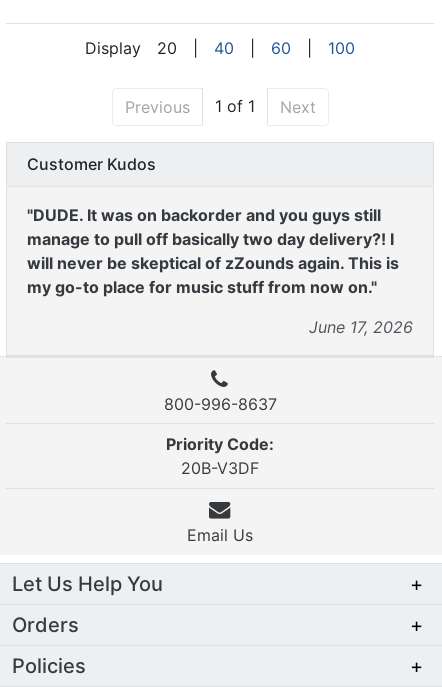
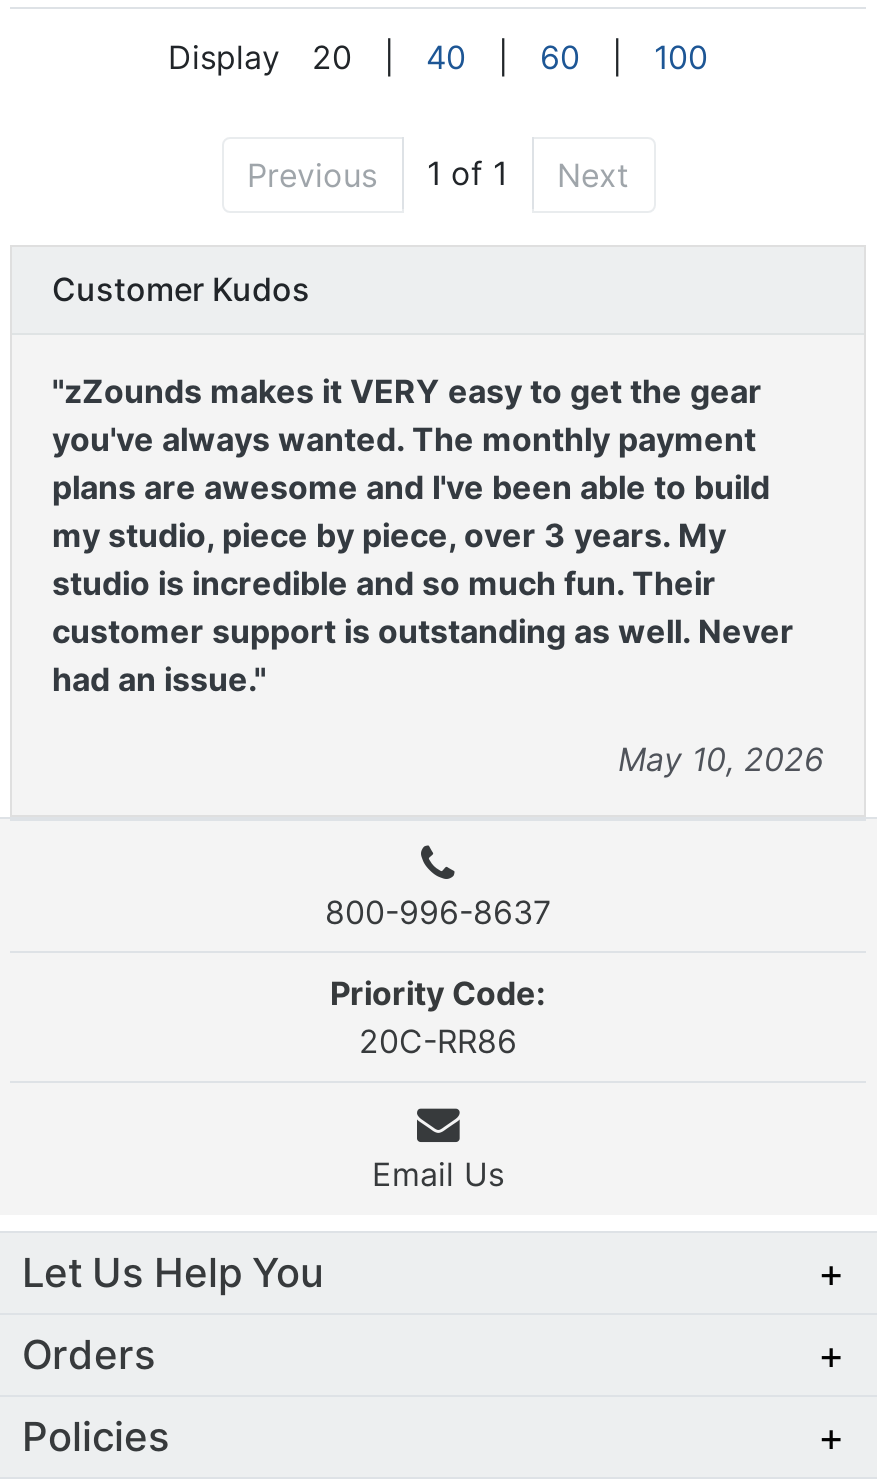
[27,205,399,297] "DUDE. It was on backorder and you guys still | manage to pull off basically two day delivery?! I | will never be skeptical of zZounds again. This is | my go-to place for music stuff from now on." -> [52,370,794,698] "zZounds makes it VERY easy to get the gear | you've always wanted. The monthly payment | plans are awesome and I've been able to build | my studio, piece by piece, over 3 years. My | studio is incredible and so much fun. Their | customer support is outstanding as well. Never | had an issue."
[309,317,413,337] June 17, 2026 -> [618,738,824,778] May 10, 2026
[181,458,259,478] 20B-V3DF -> [359,1021,517,1061] 20C-RR86

